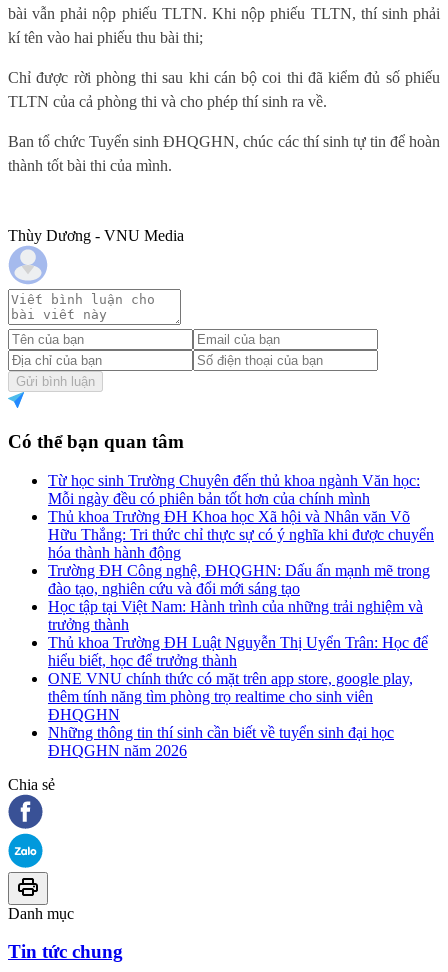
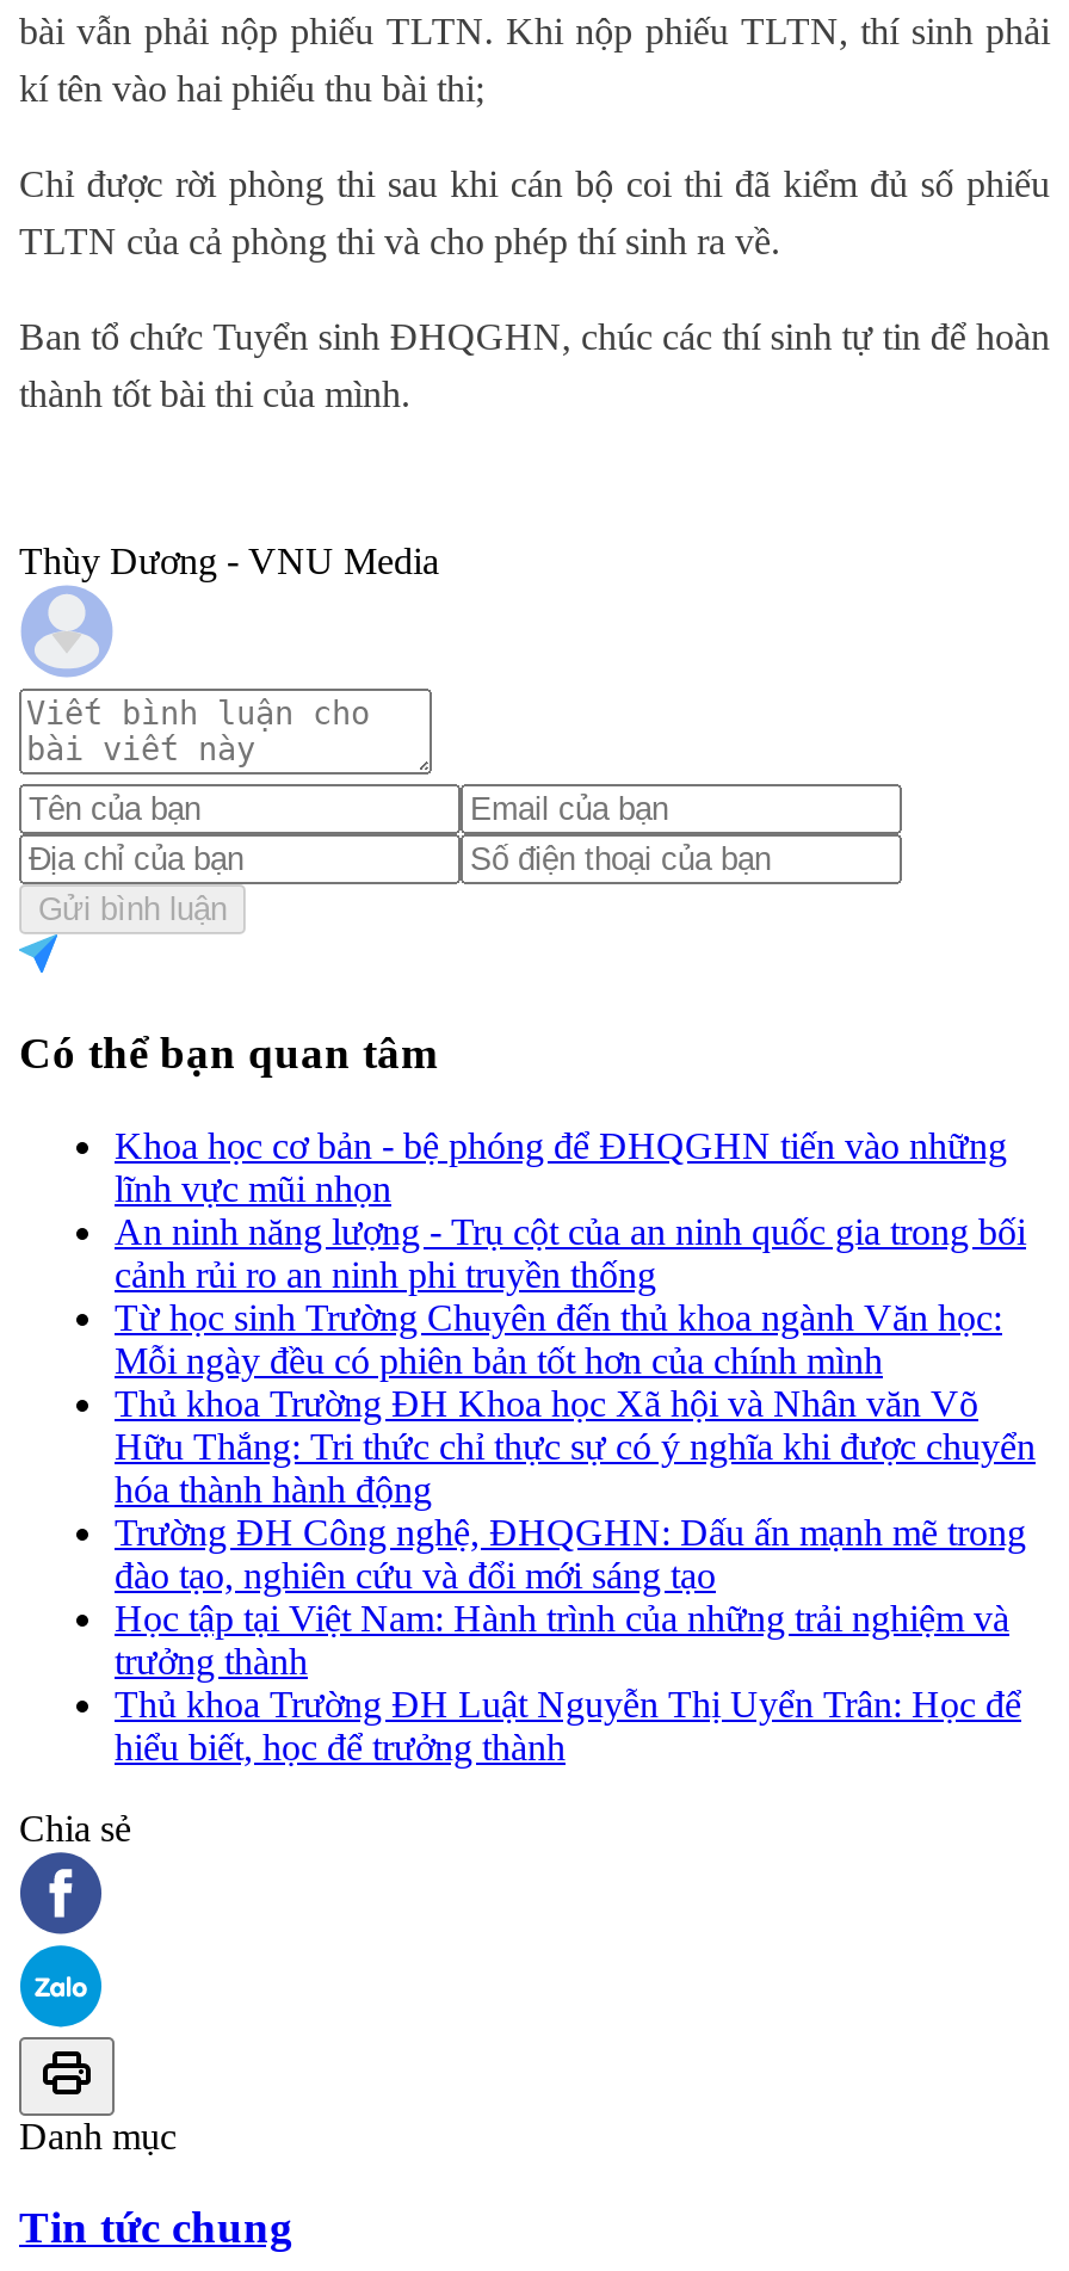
none -> [115,1124,1026,1294] Khoa học cơ bản - bệ phóng để ĐHQGHN tiến vào những | lĩnh vực mũi nhọn | An ninh năng lượng - Trụ cột của an ninh quốc gia trong bối | cảnh rủi ro an ninh phi truyền thống
moved [48,471,434,668] -> [115,1296,1036,1766]: Từ học sinh Trường Chuyên đến thủ khoa ngành Văn học: | Mỗi ngày đều có phiên bản tốt hơn của chính mình | Thủ khoa Trường ĐH Khoa học Xã hội và Nhân văn Võ | ... | Thủ khoa Trường ĐH Luật Nguyễn Thị Uyển Trân: Học để | hiểu biết, học để trưởng thành
[48,669,413,758] ONE VNU chính thức có mặt trên app store, google play, | thêm tính năng tìm phòng trọ realtime cho sinh viên | ĐHQGHN | Những thông tin thí sinh cần biết về tuyển sinh đại học | ĐHQGHN năm 2026 -> none

